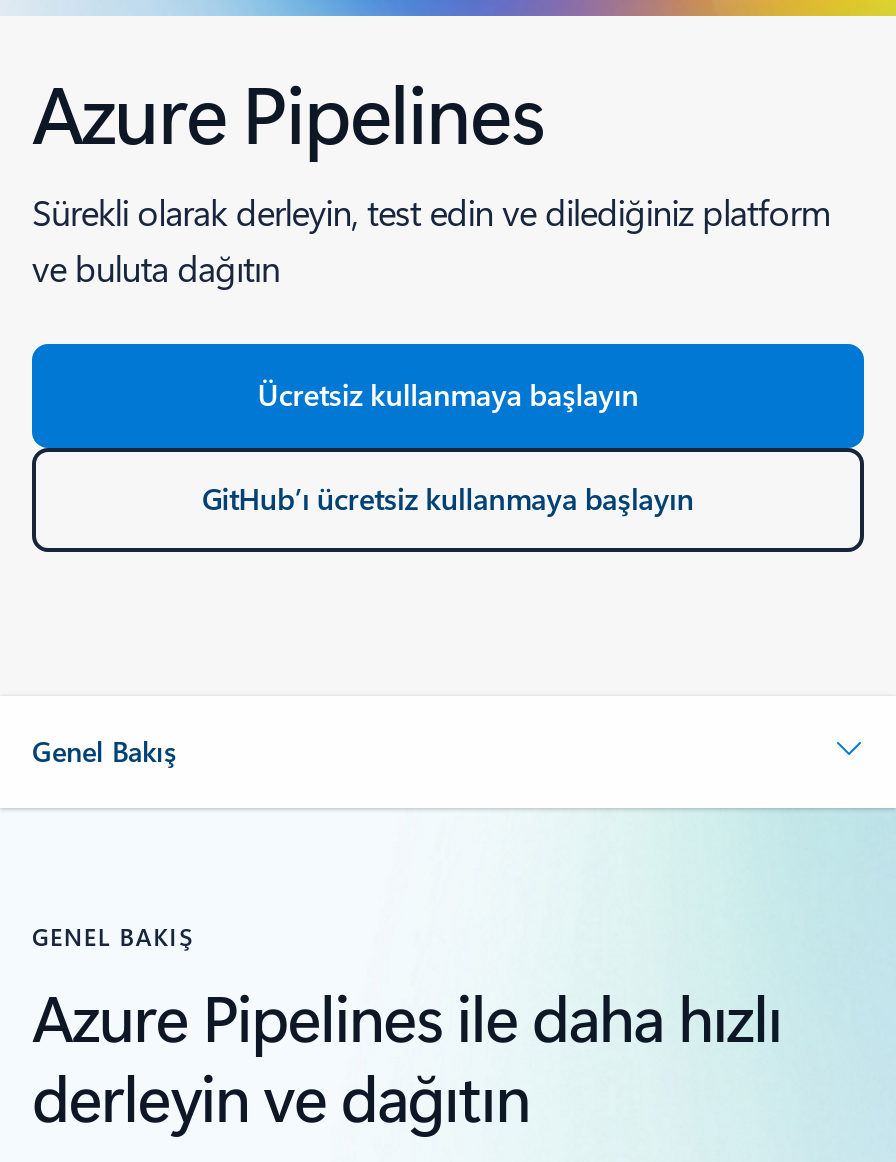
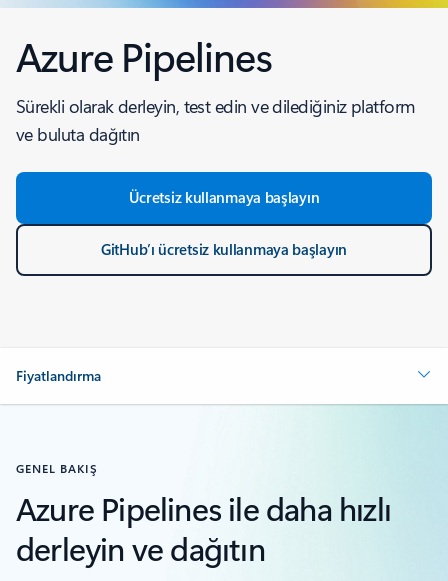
[32,732,176,770] Genel Bakış -> [16,366,101,385] Fiyatlandırma

